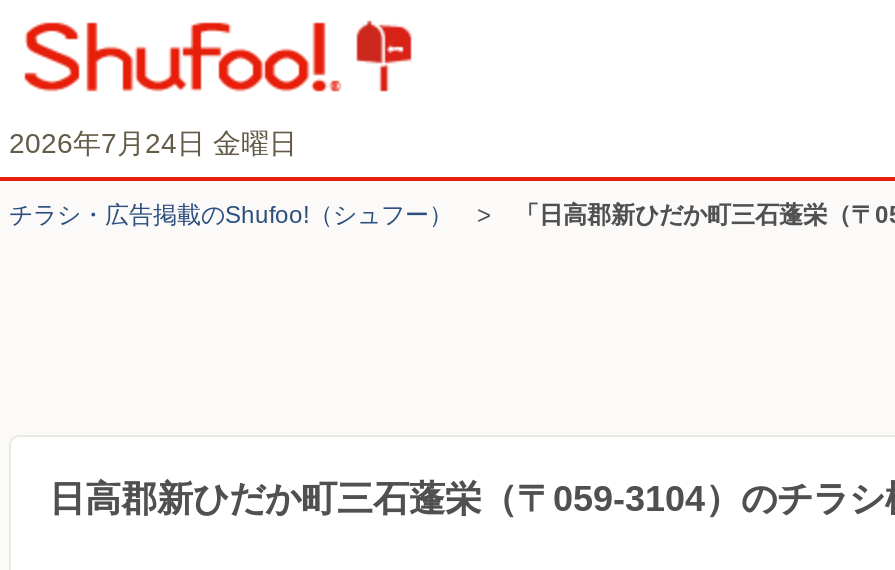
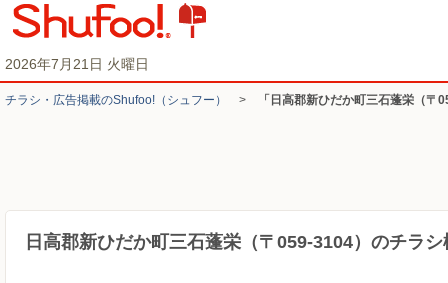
[9,127,297,159] 2026年7月24日 金曜日 -> [5,56,149,72] 2026年7月21日 火曜日

